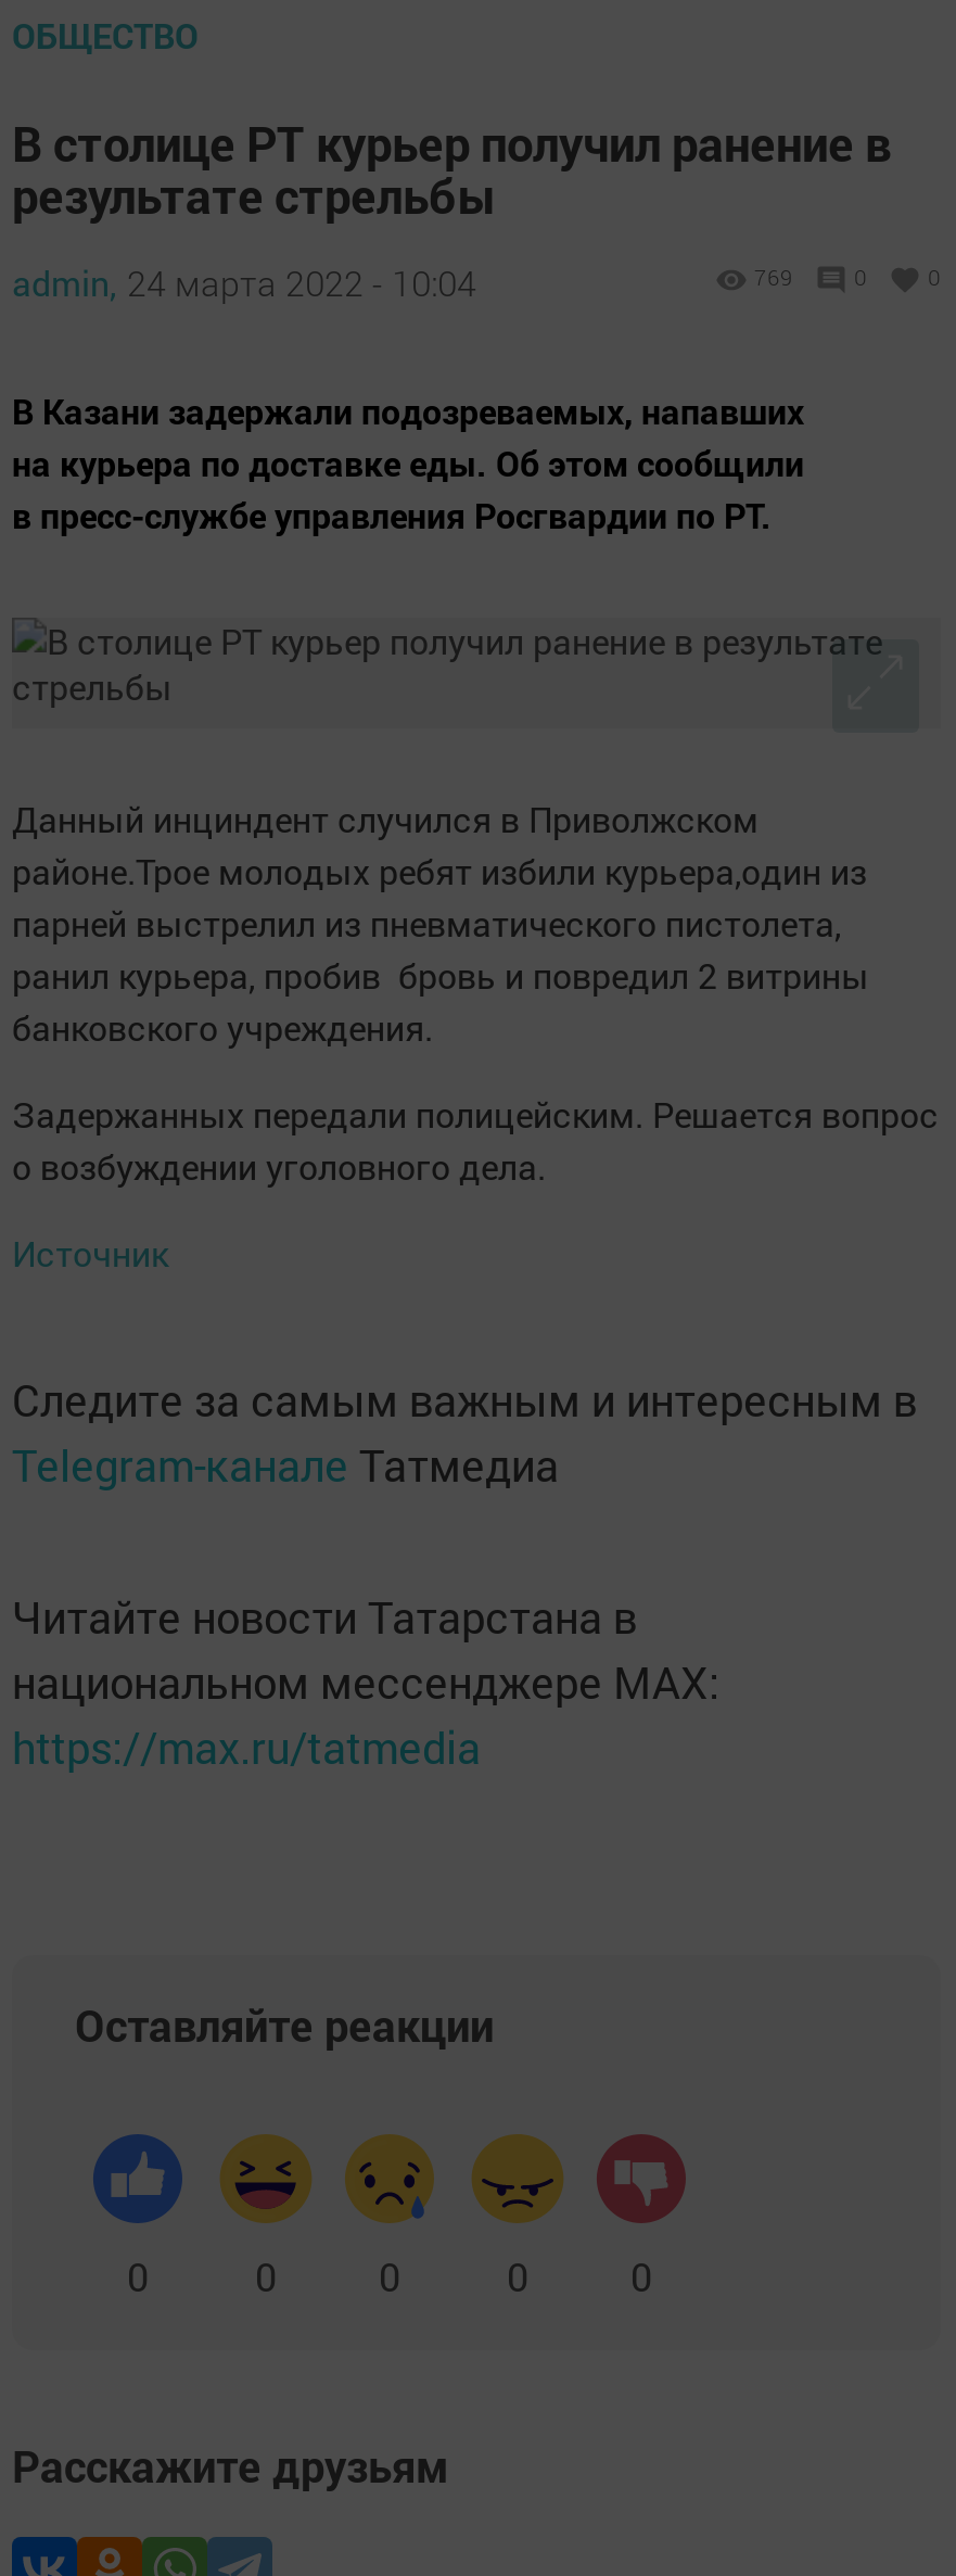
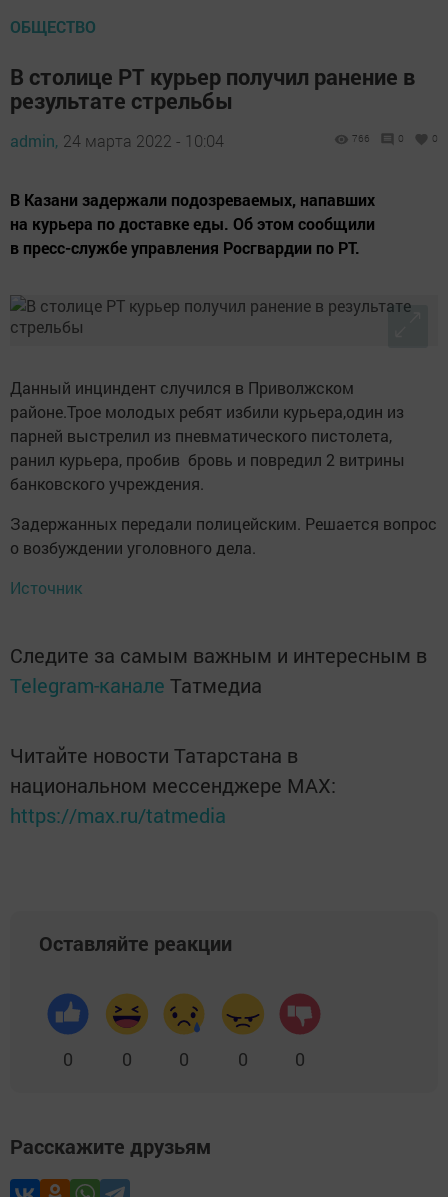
[754,264,793,293] 769 -> [352,132,370,145] 766

